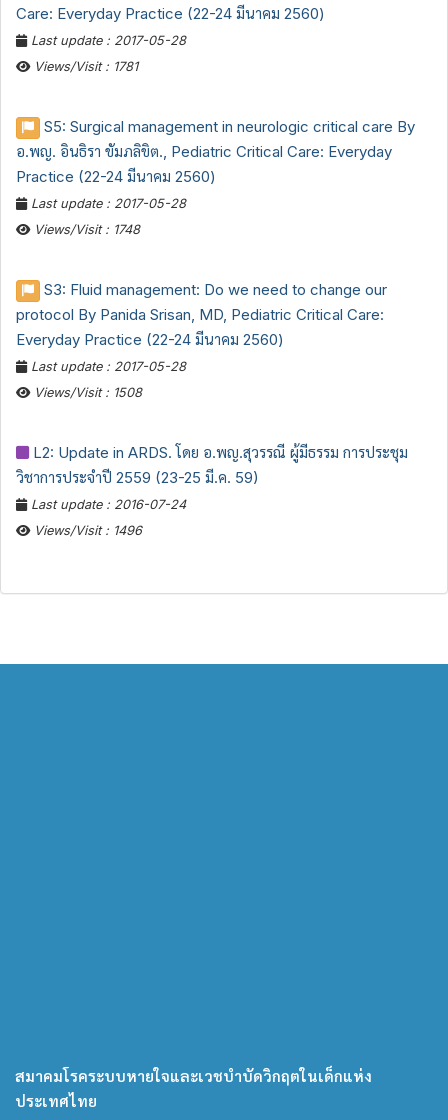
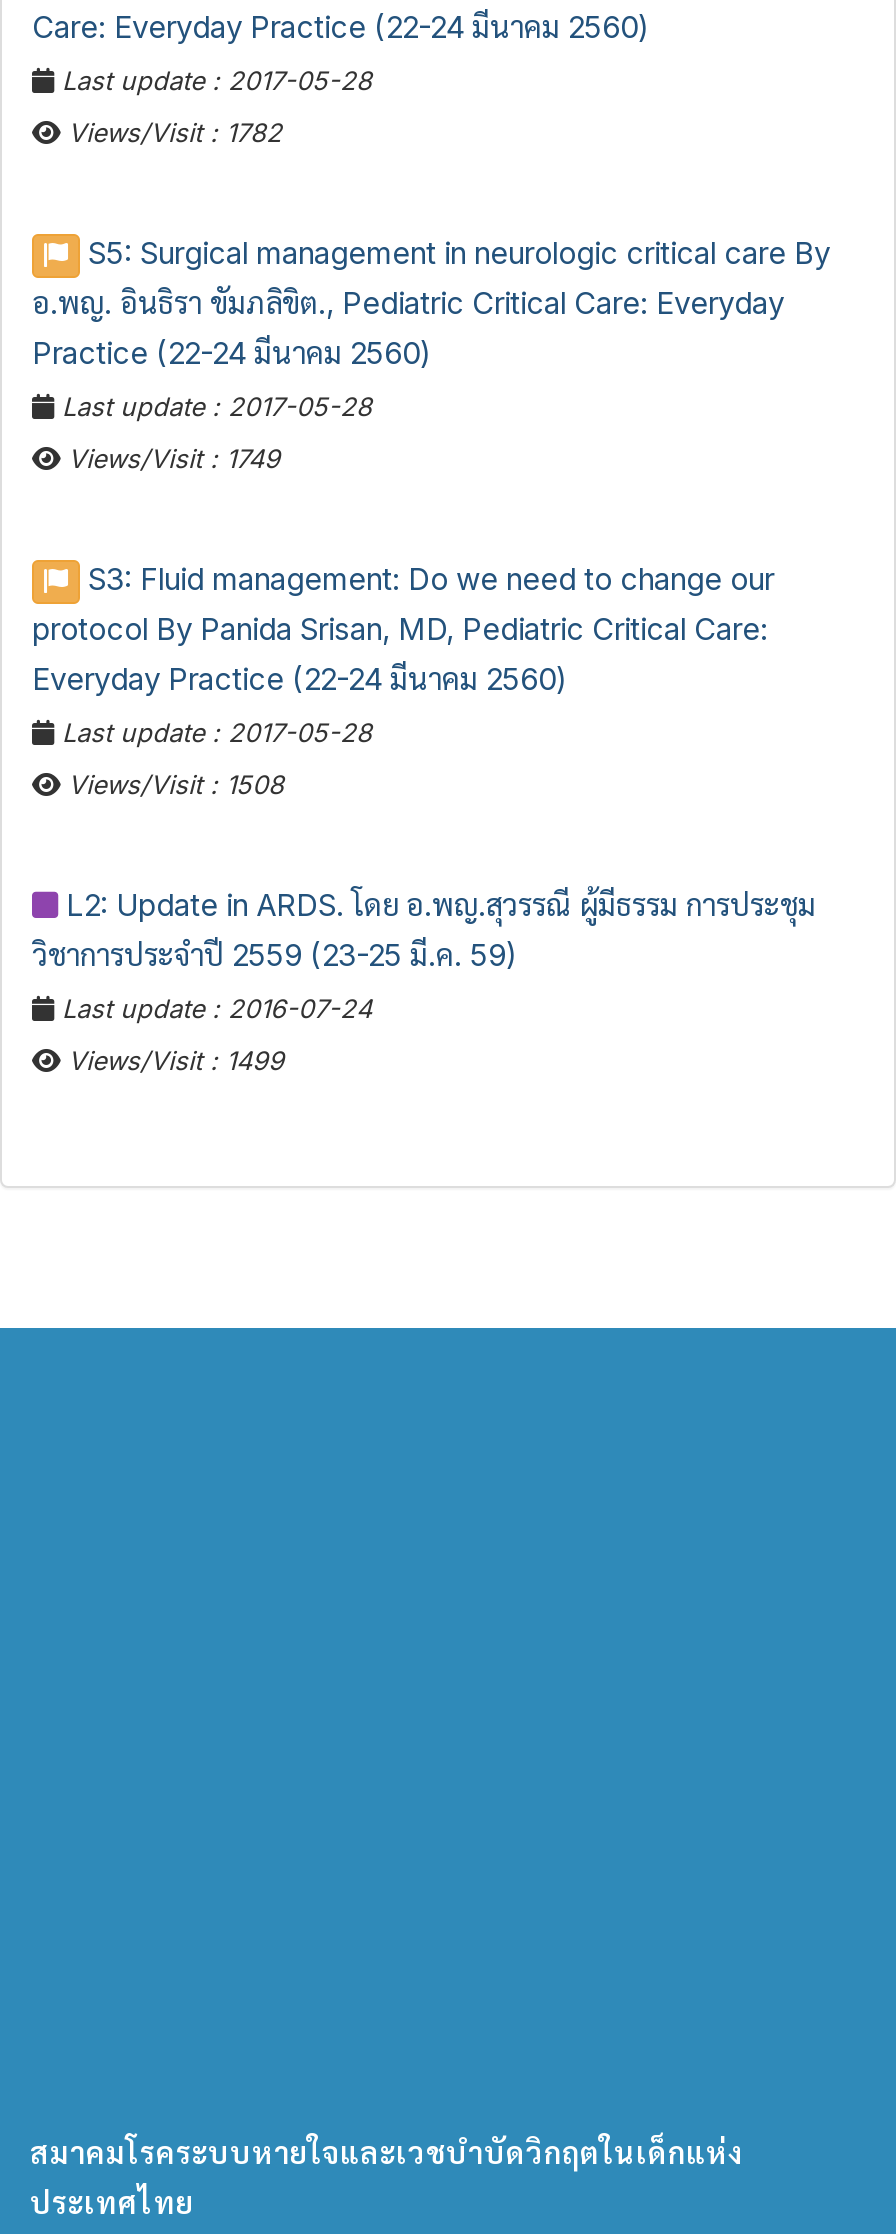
[30,59,138,74] Views/Visit : 1781 -> [60,118,282,148] Views/Visit : 1782
[30,222,140,237] Views/Visit : 1748 -> [60,444,280,474] Views/Visit : 1749
[30,523,142,538] Views/Visit : 1496 -> [60,1046,284,1076] Views/Visit : 1499

